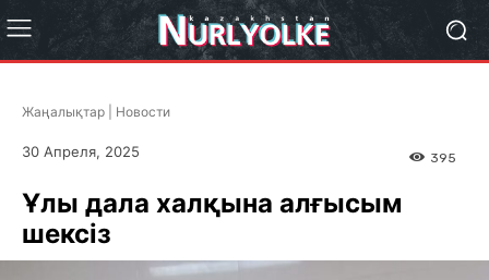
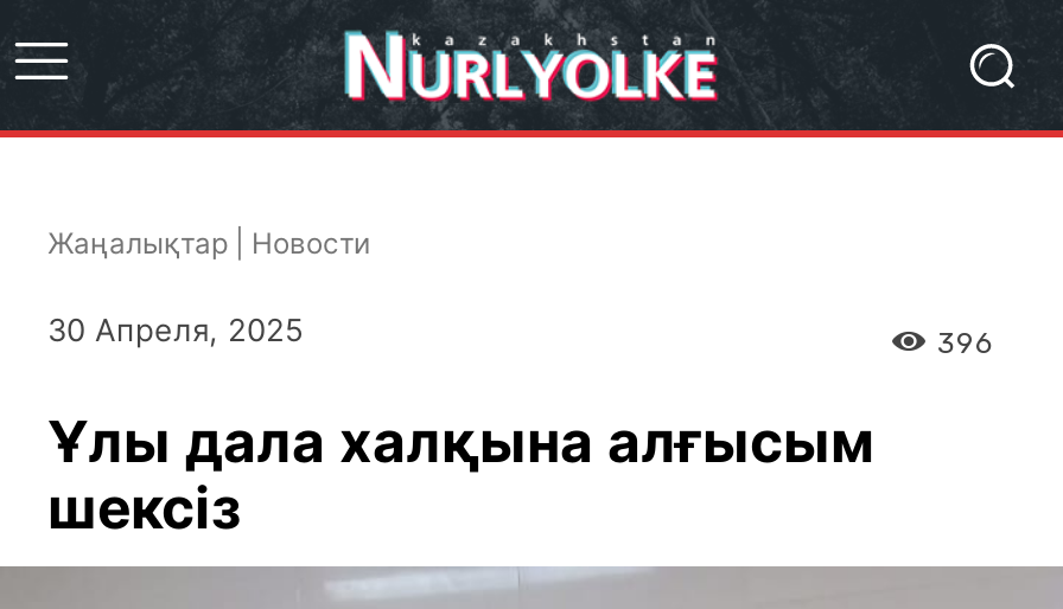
[430,150,456,165] 395 -> [937,327,992,360] 396

